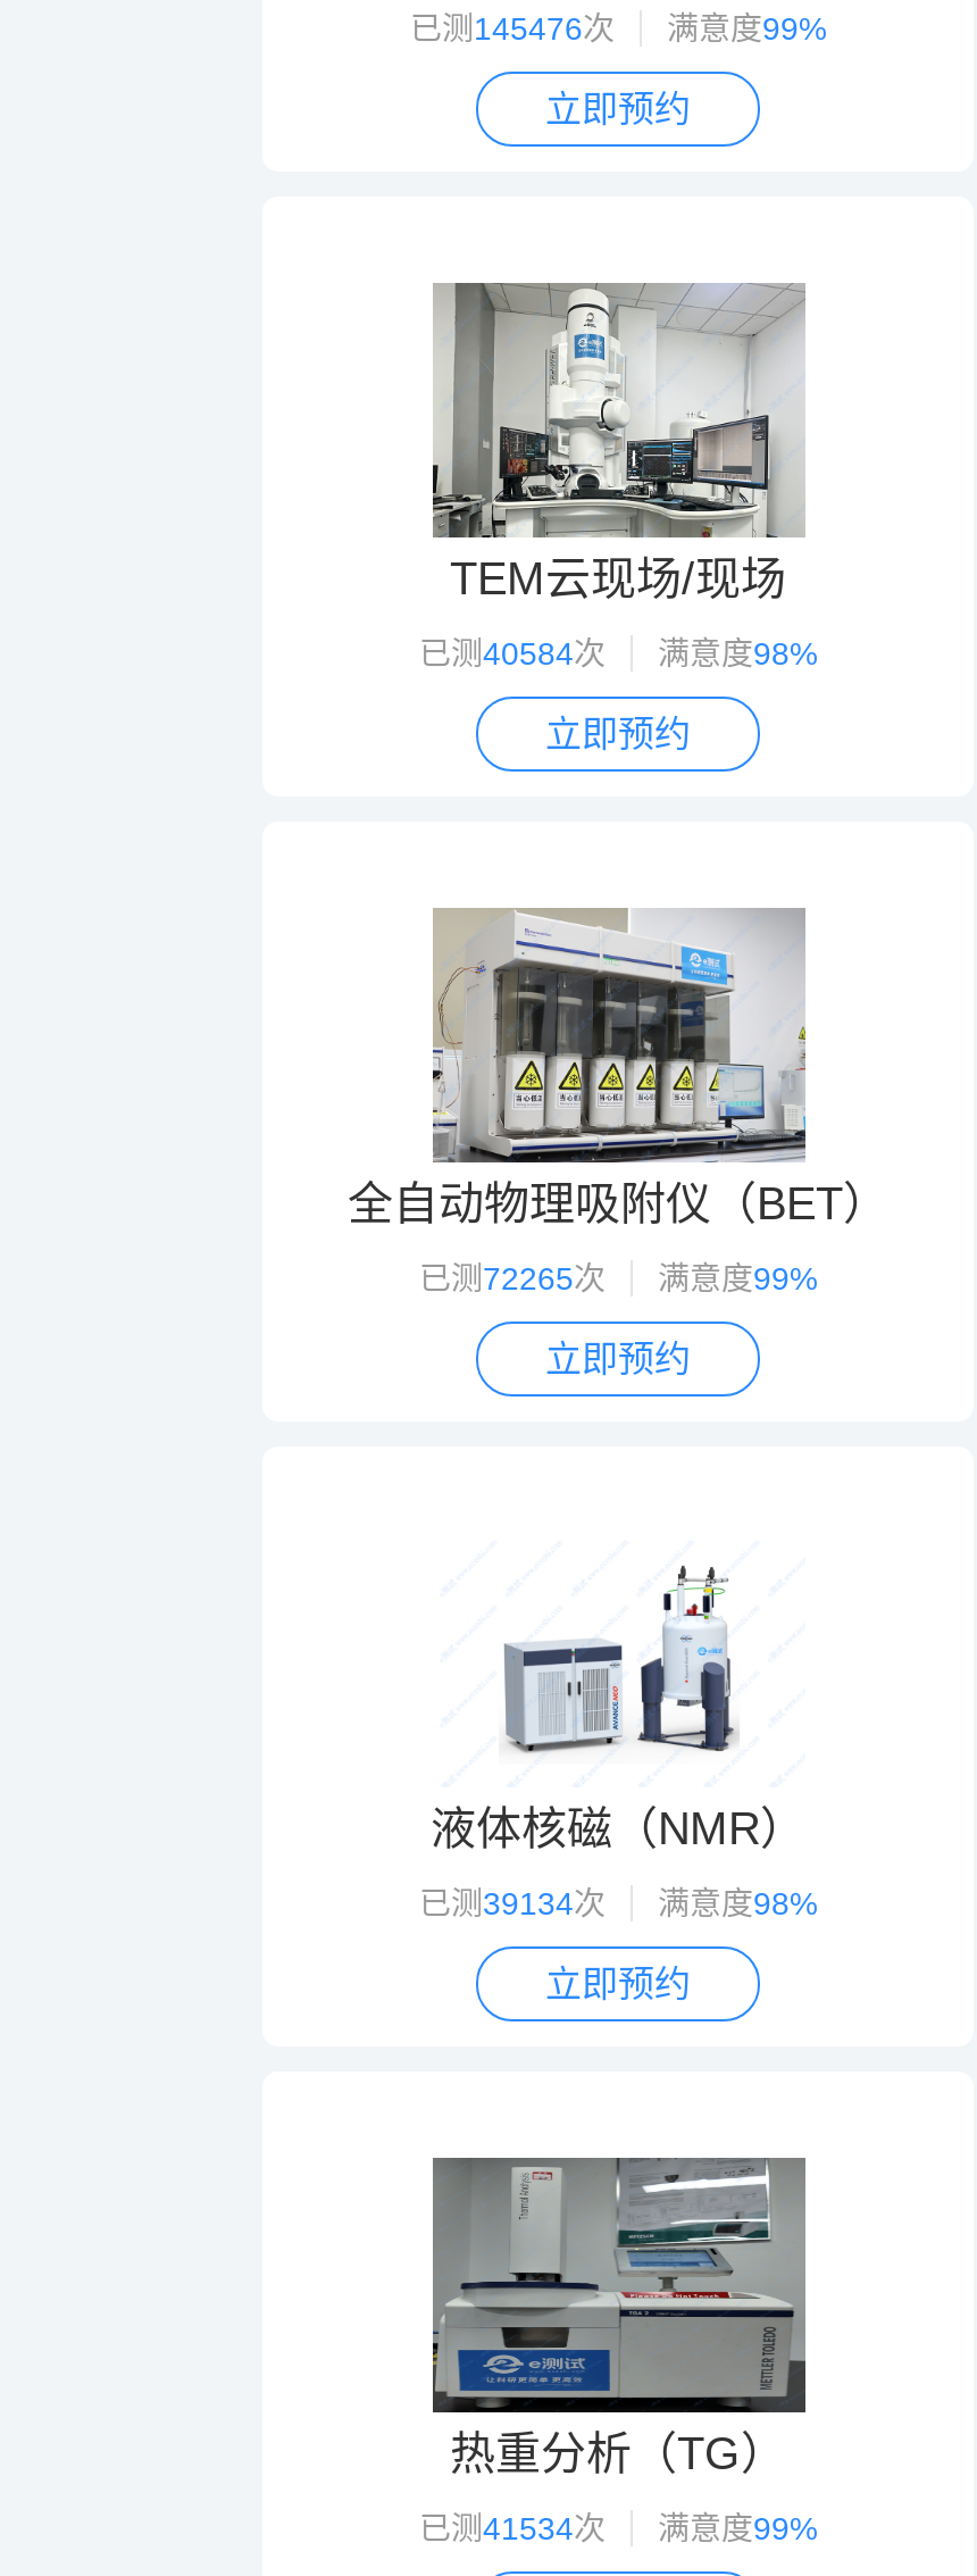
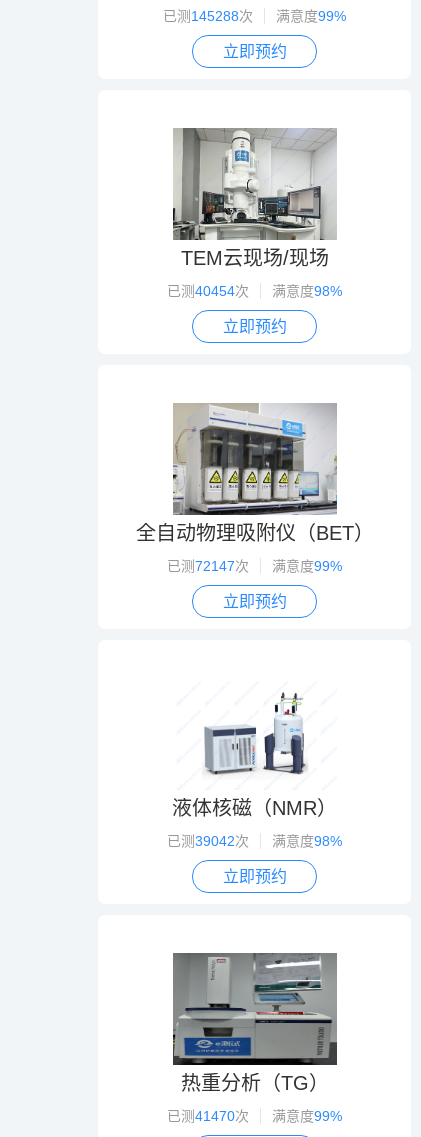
[410,10,826,47] 已测145476次 满意度99% -> [163,8,346,24] 已测145288次 满意度99%
[419,635,817,672] 已测40584次 满意度98% -> [167,283,342,299] 已测40454次 满意度98%
[419,1260,817,1297] 已测72265次 满意度99% -> [167,558,342,574] 已测72147次 满意度99%
[419,1885,817,1921] 已测39134次 满意度98% -> [167,833,342,849] 已测39042次 满意度98%
[419,2510,817,2546] 已测41534次 满意度99% -> [167,1108,342,1124] 已测41470次 满意度99%

